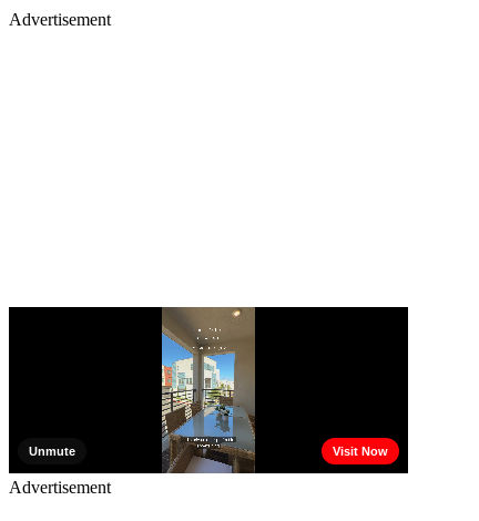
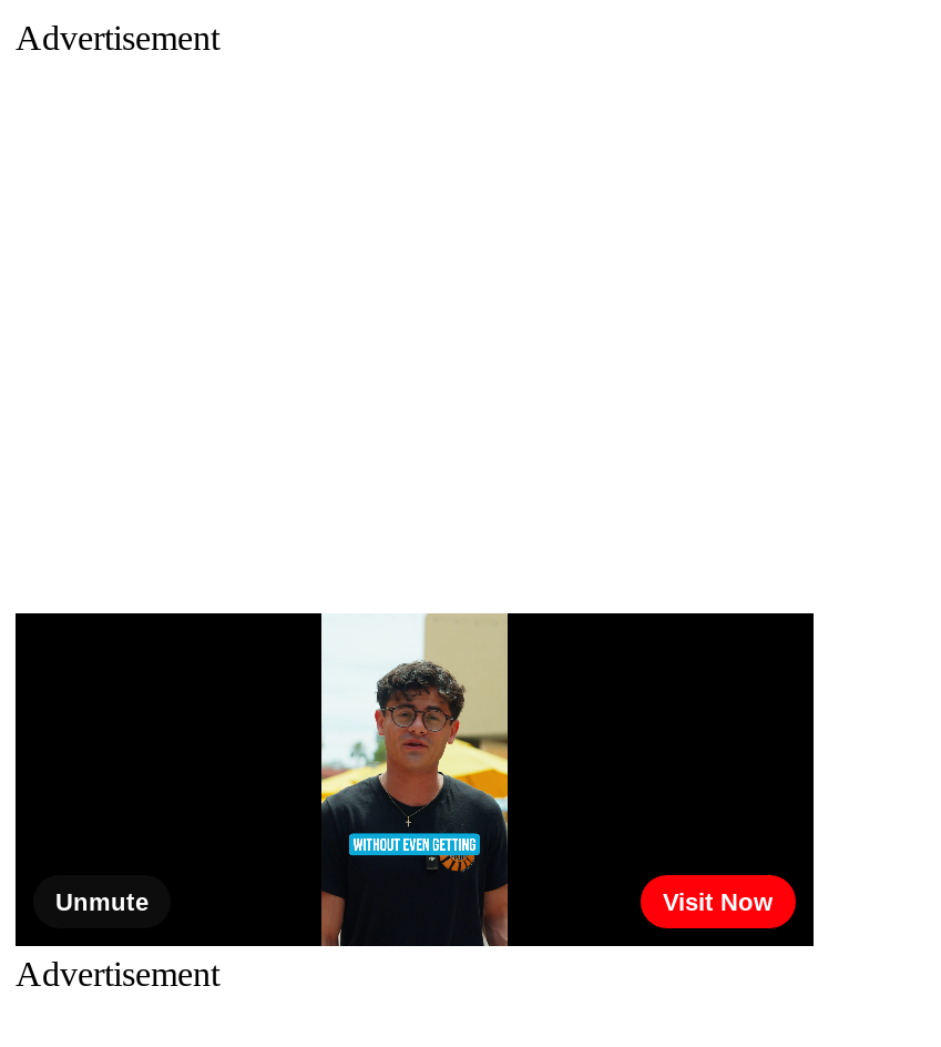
[161,306,255,474] [image] -> [319,613,510,946] [image]

